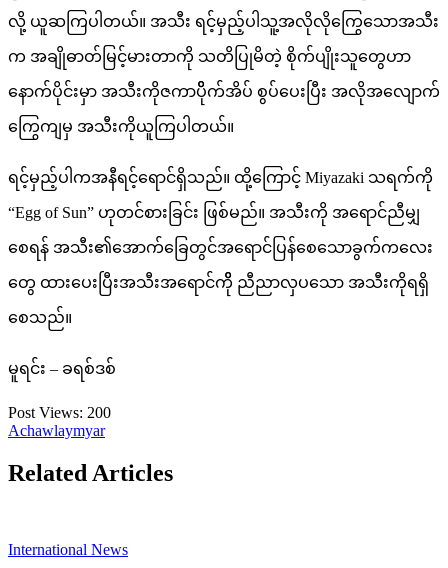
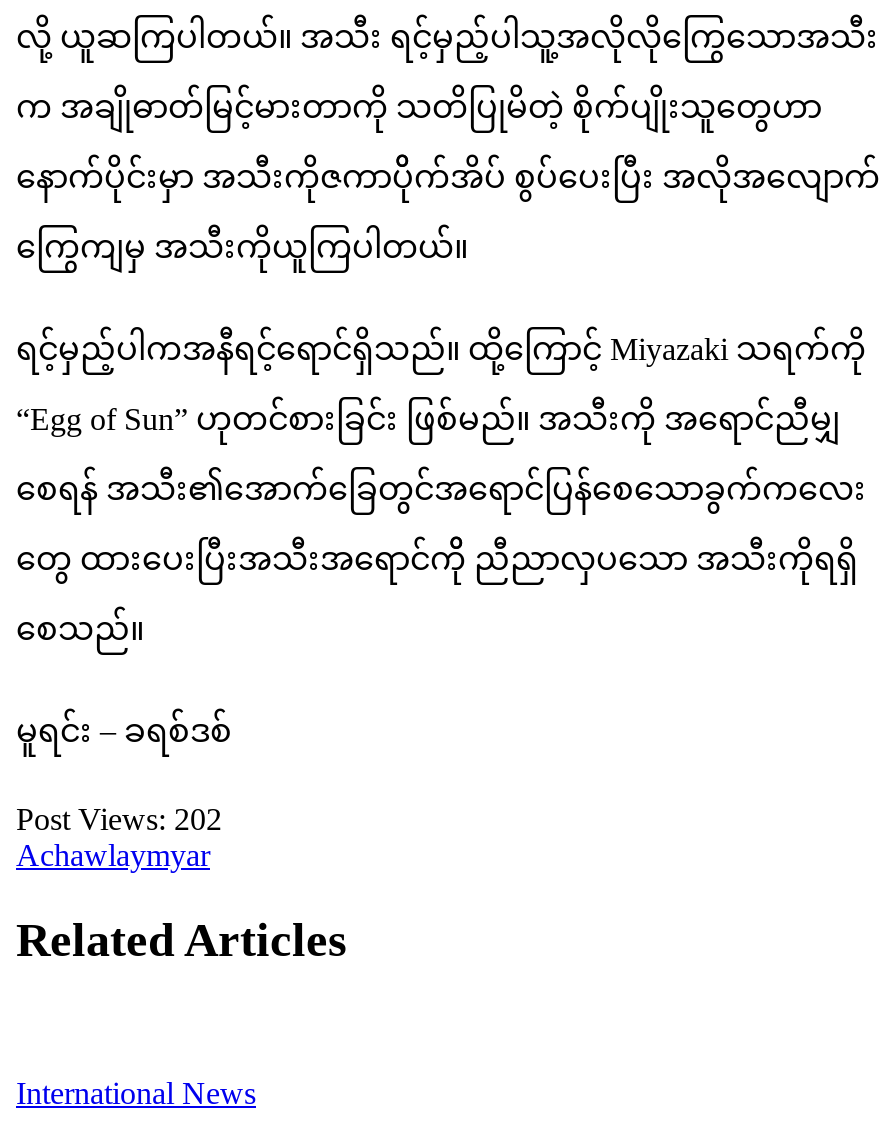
[8,404,111,421] Post Views: 200 -> [16,802,222,836] Post Views: 202

